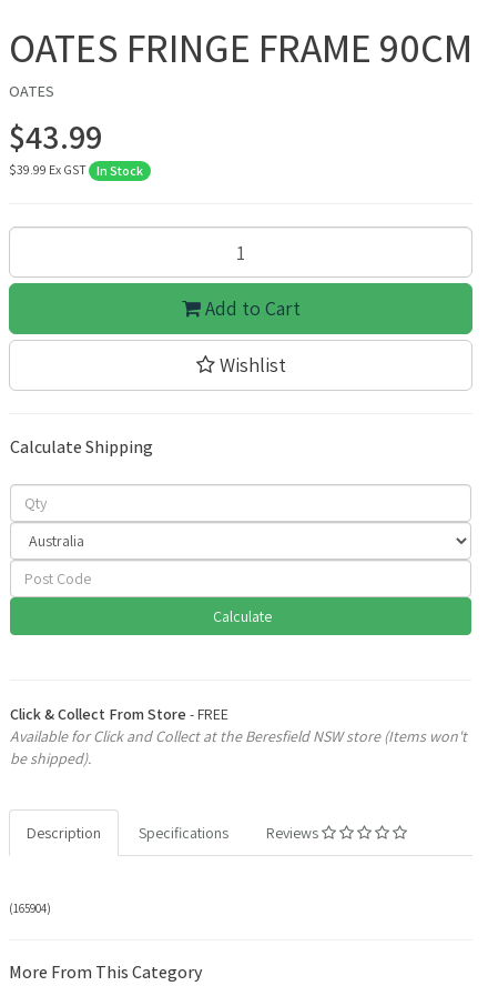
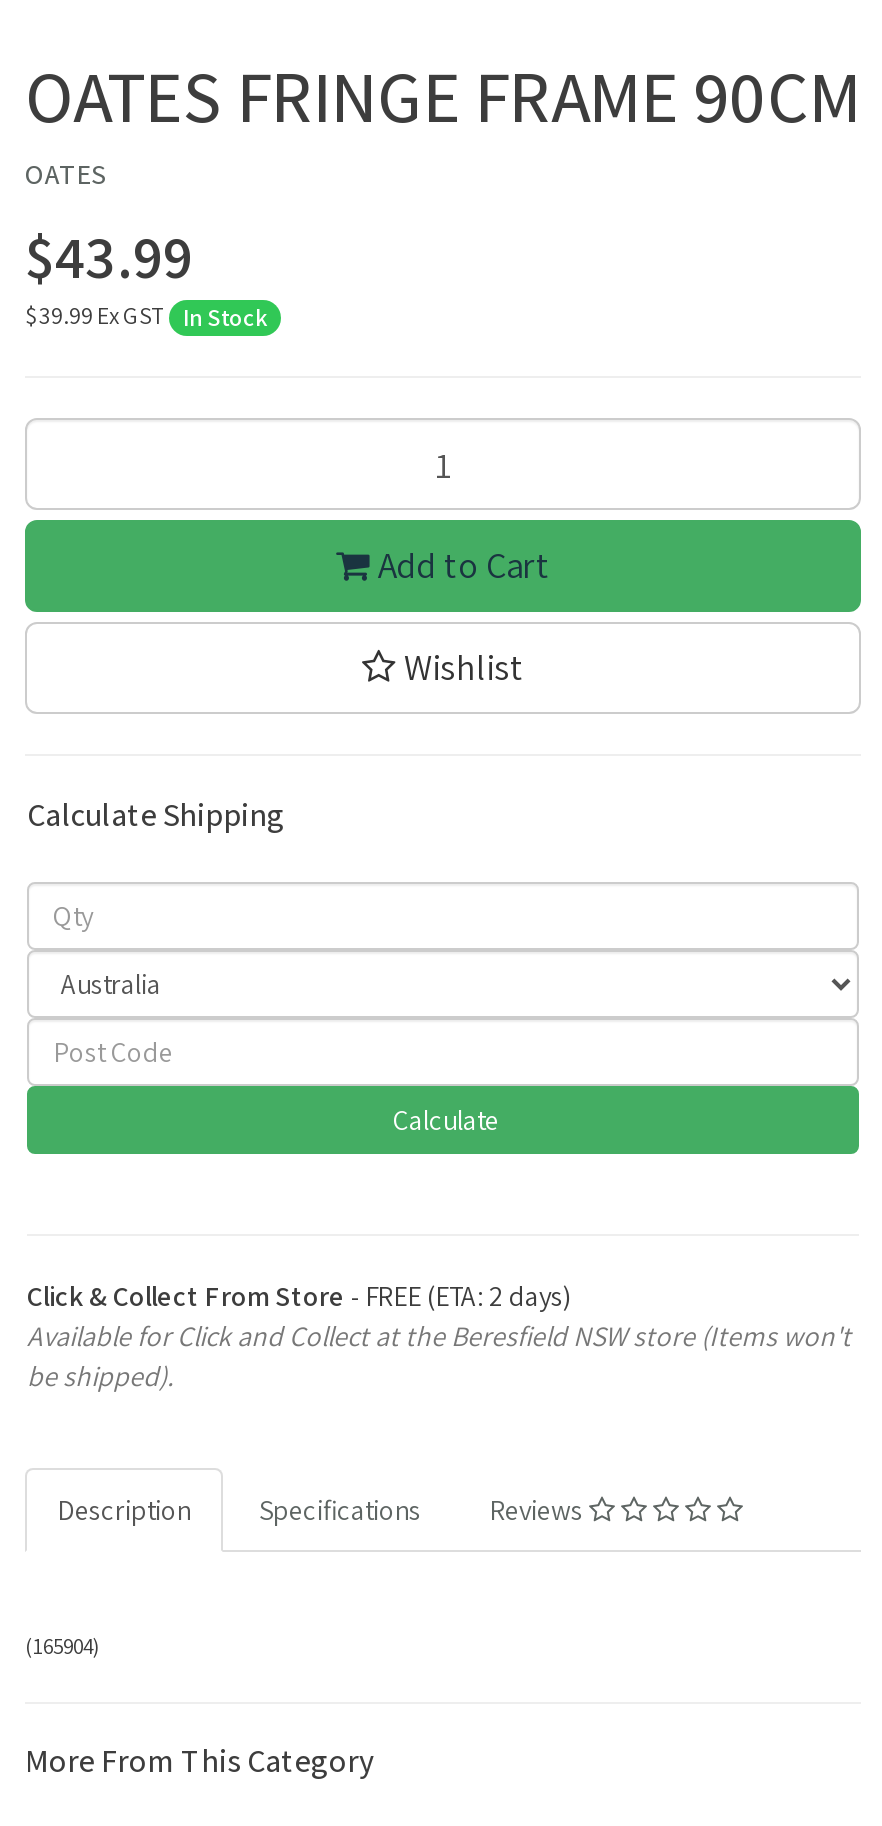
[10,704,228,724] Click & Collect From Store - FREE -> [27,1279,571,1315] Click & Collect From Store - FREE (ETA: 2 days)

